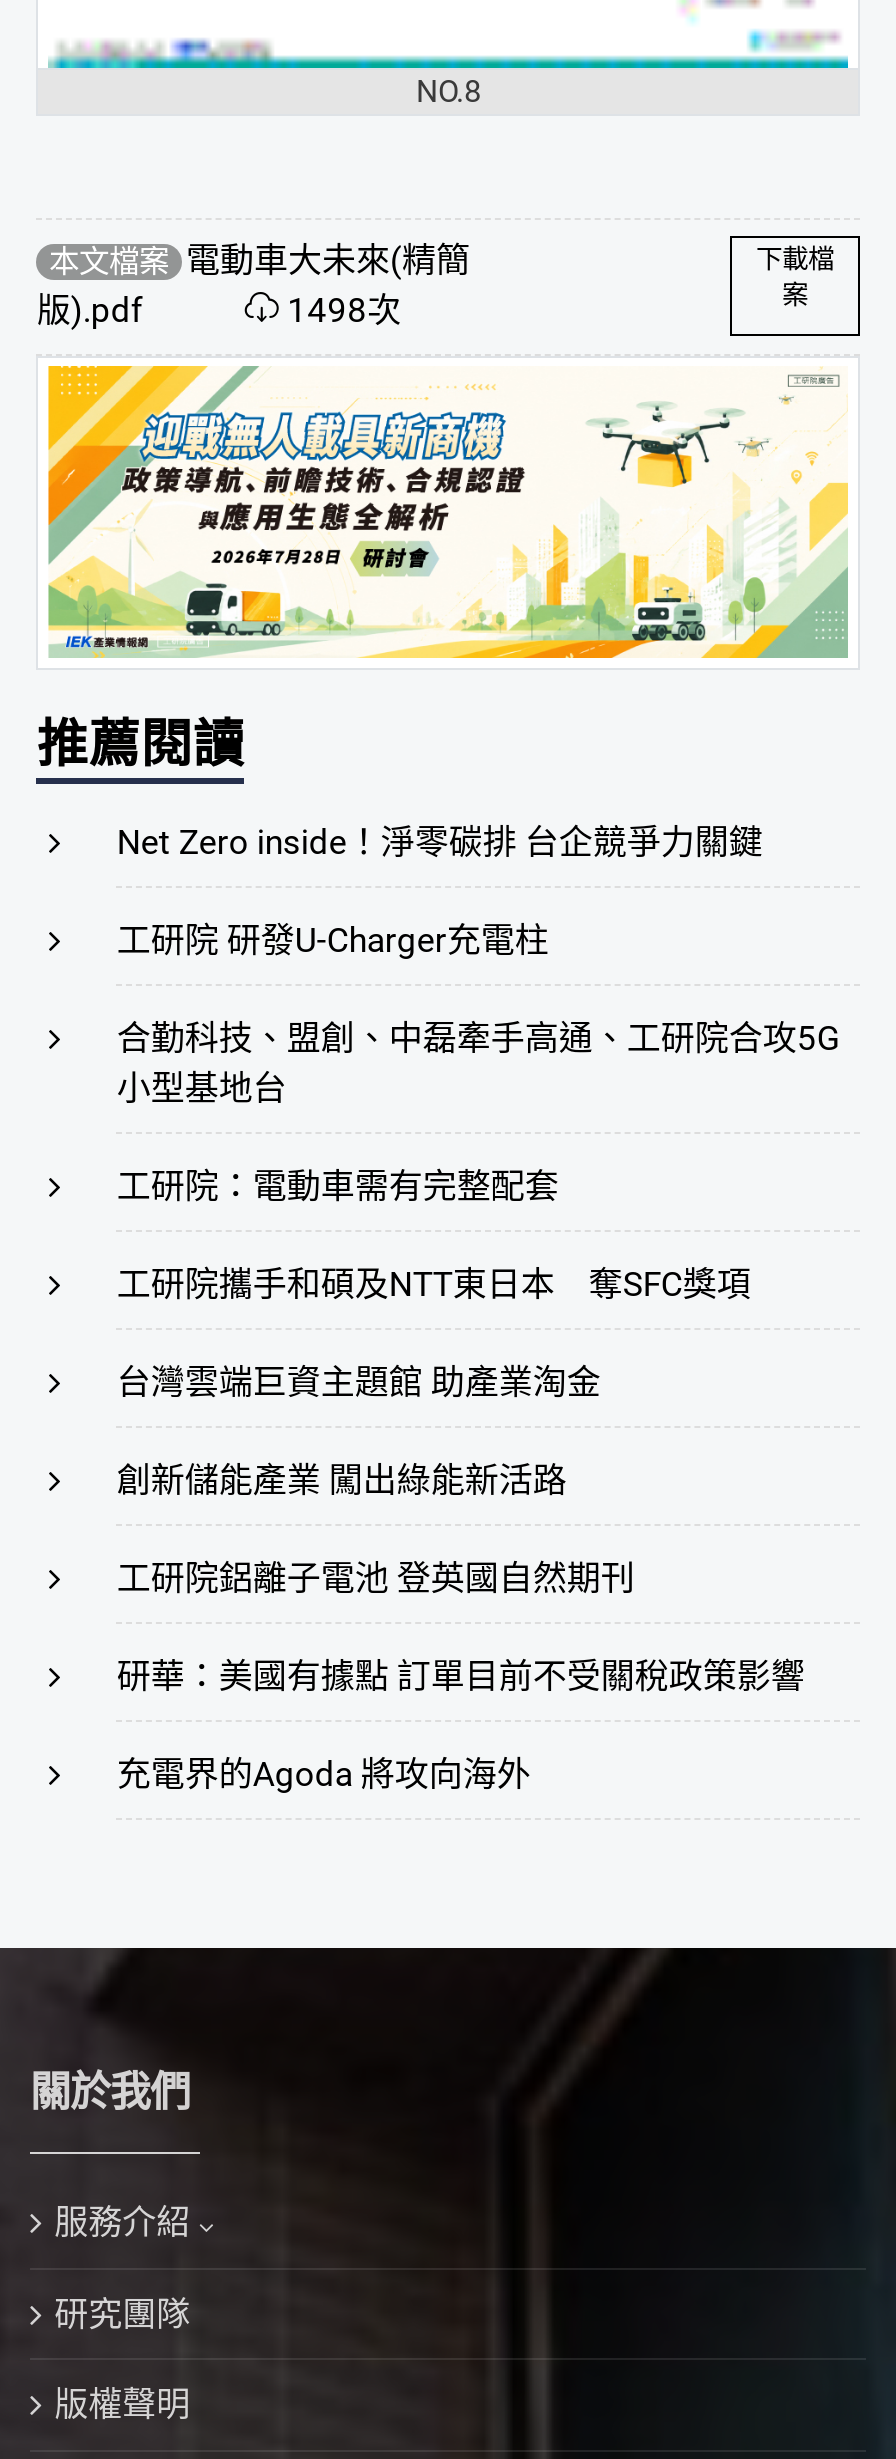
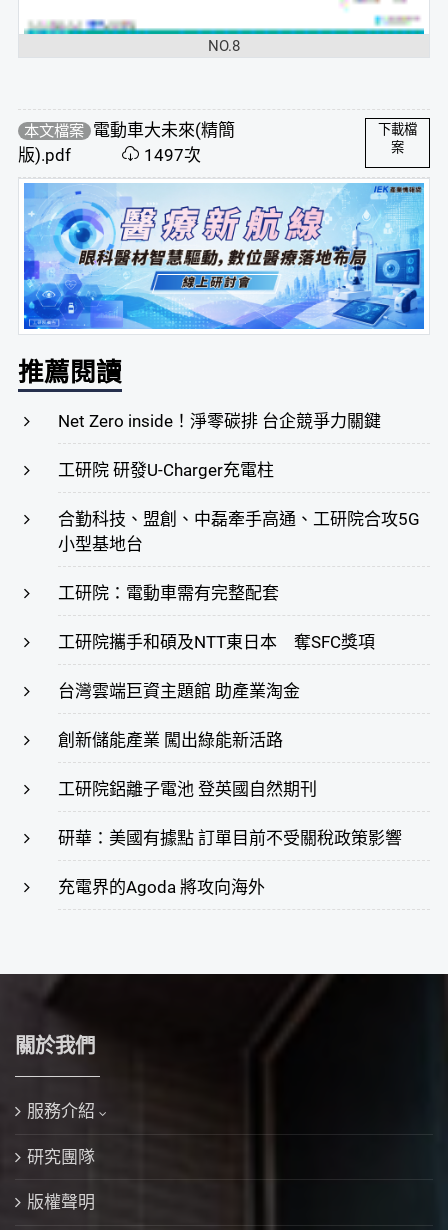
[287,290,401,330] 1498次 -> [144,145,201,165] 1497次
[46,364,850,660] [image] -> [23,182,425,330] [image]

